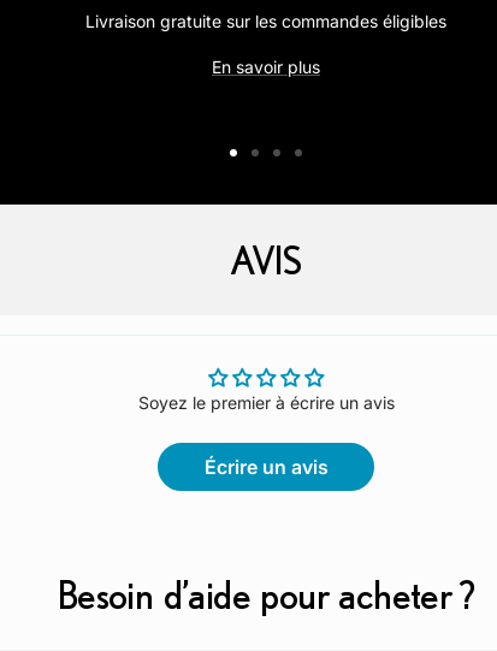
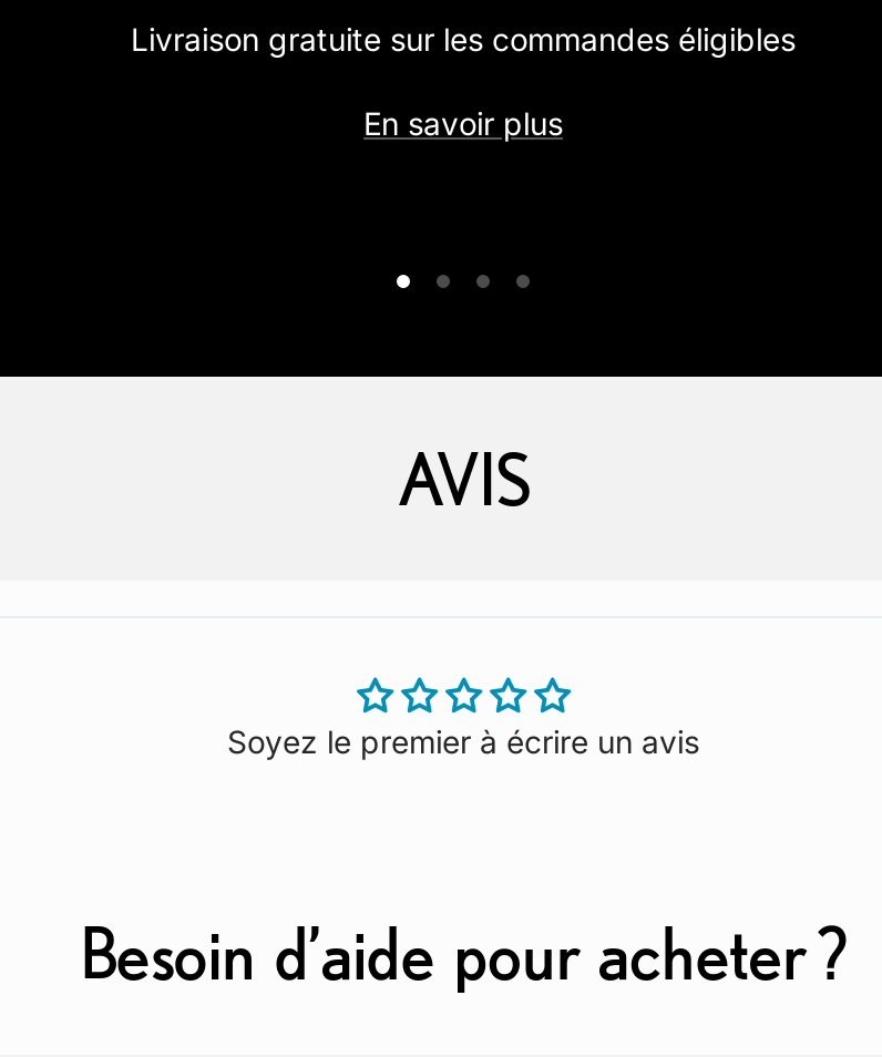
[204,454,328,478] Écrire un avis -> none

